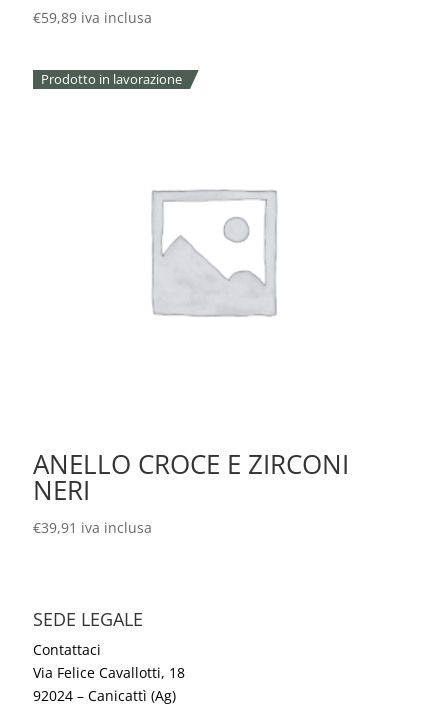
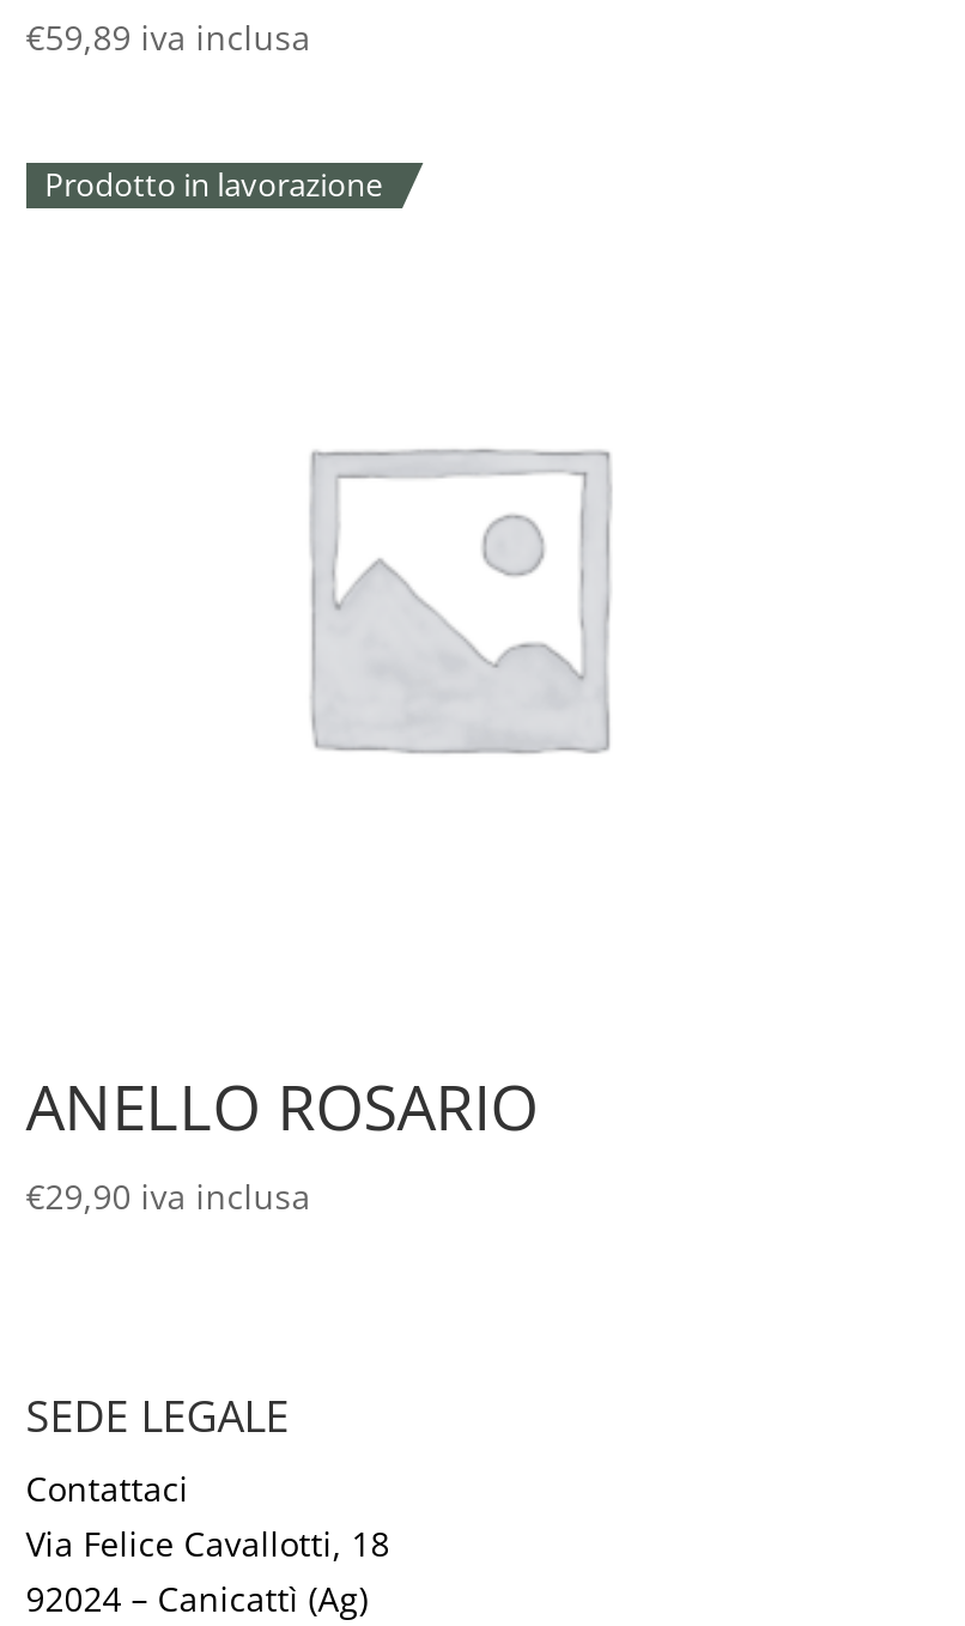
[33,446,349,537] ANELLO CROCE E ZIRCONI | NERI | €39,91 iva inclusa -> [26,1062,538,1218] ANELLO ROSARIO | €29,90 iva inclusa

